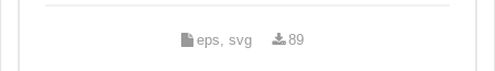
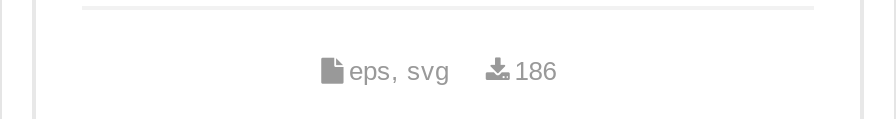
[288,32,304,48] 89 -> [514,55,556,85] 186

